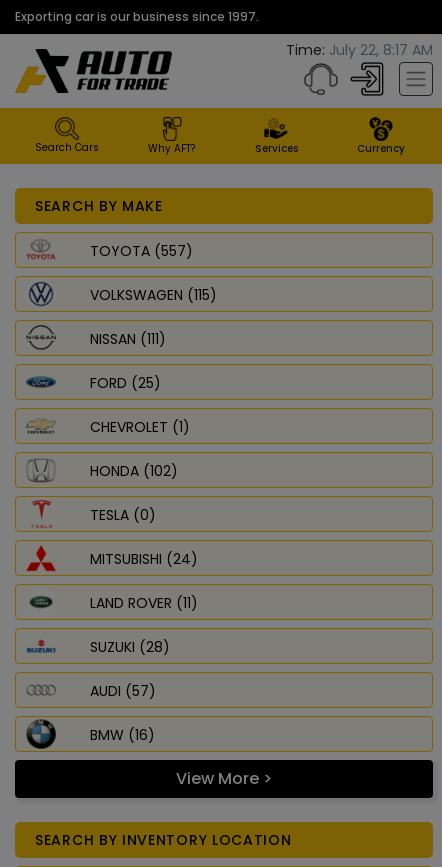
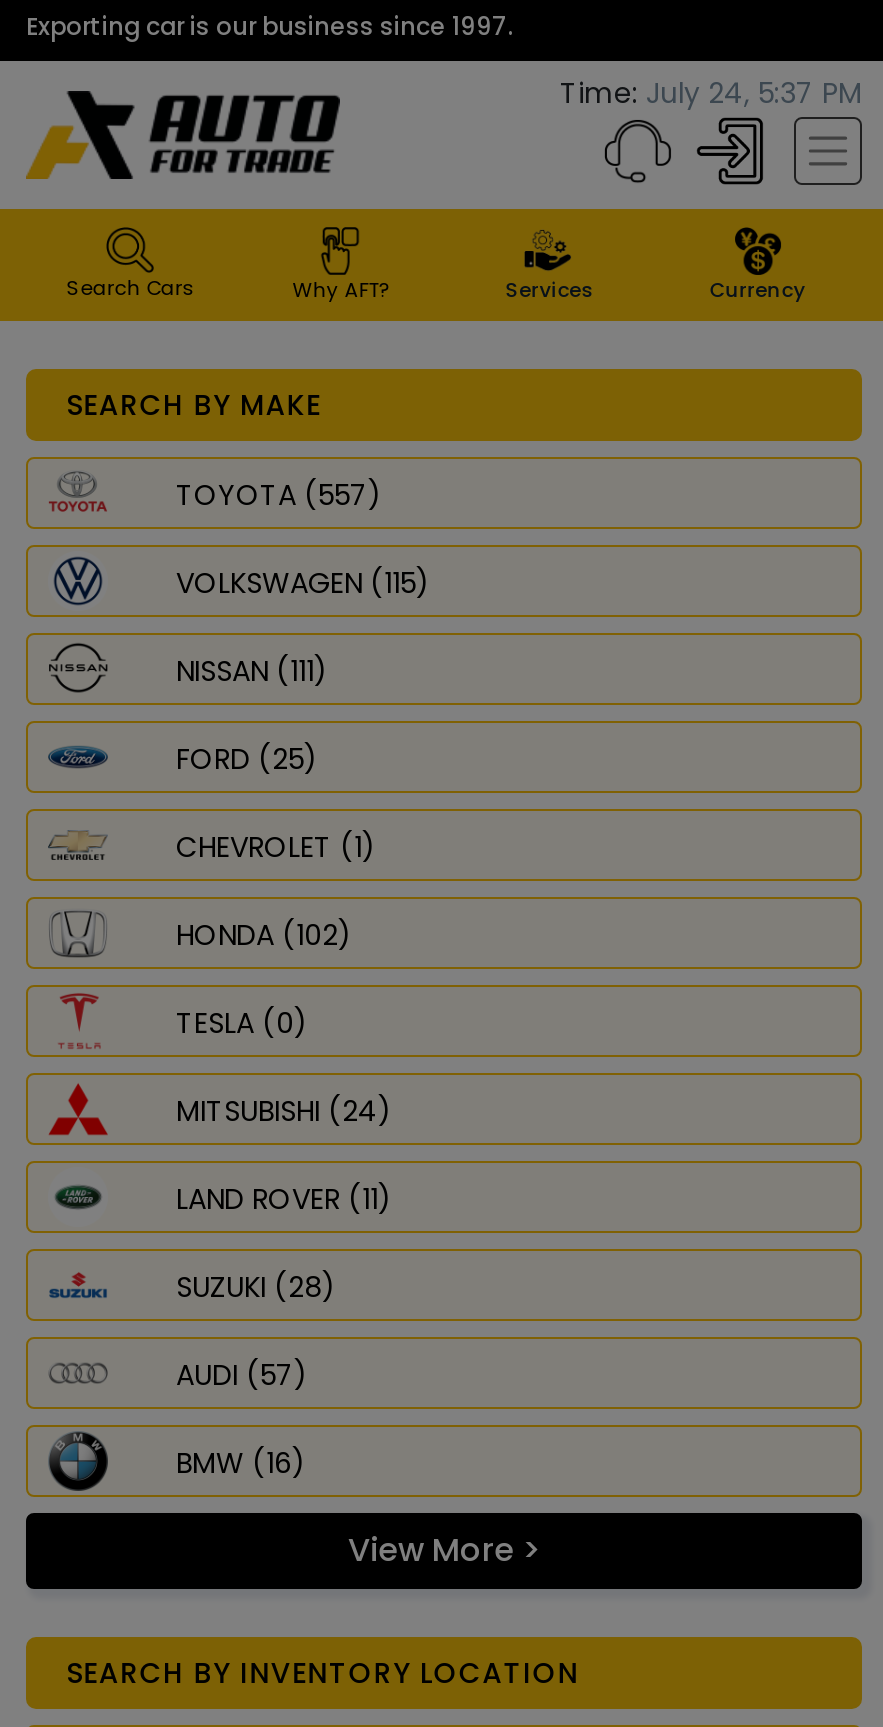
[286,40,433,60] Time: July 22, 8:17 AM -> [560,73,862,113] Time: July 24, 5:37 PM

